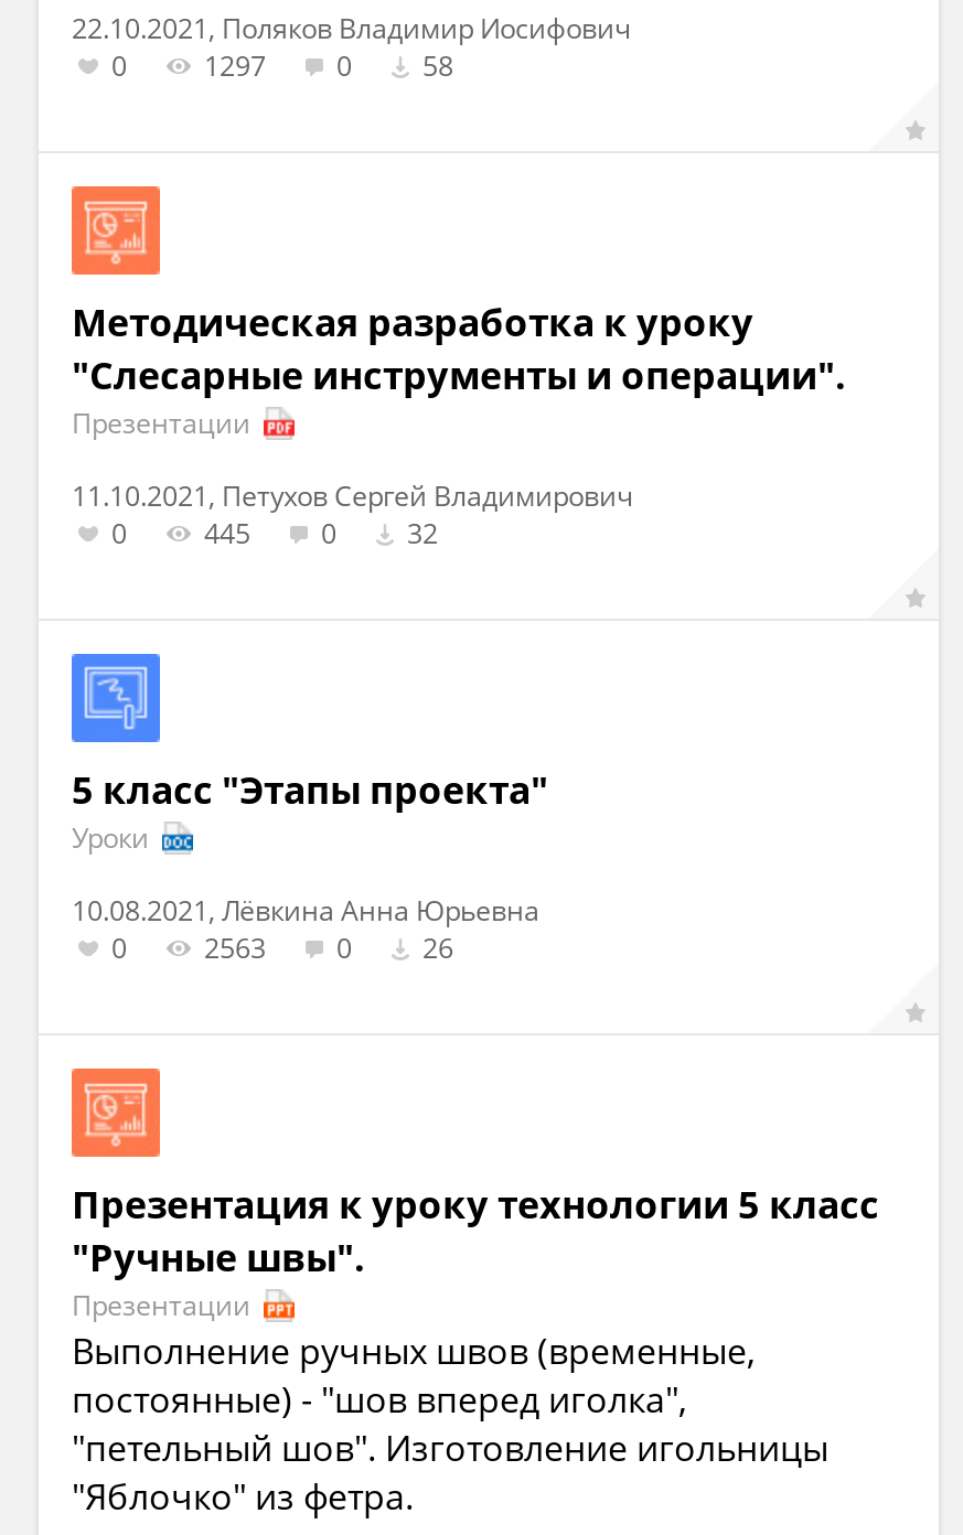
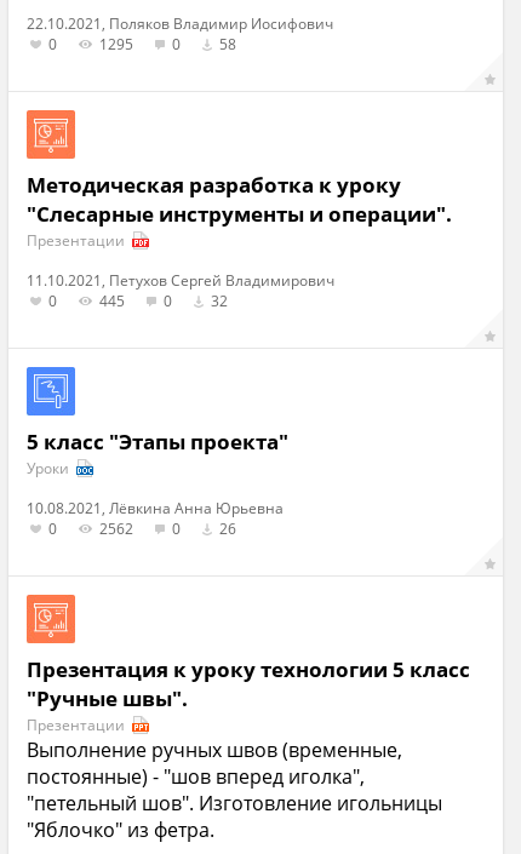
[105,48,453,86] 0 1297 0 58 -> [45,34,236,55] 0 1295 0 58
[105,930,453,968] 0 2563 0 26 -> [45,519,236,540] 0 2562 0 26

